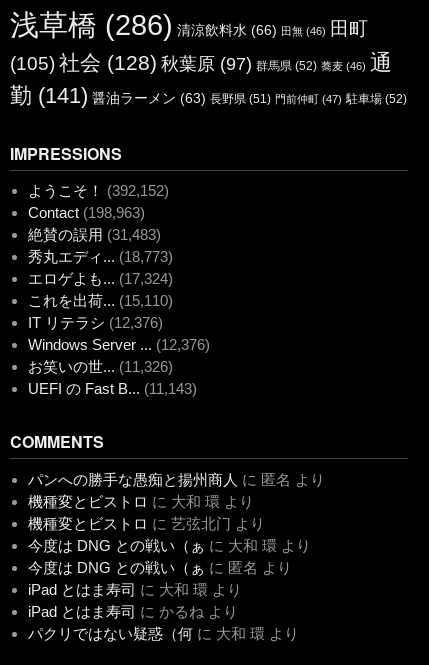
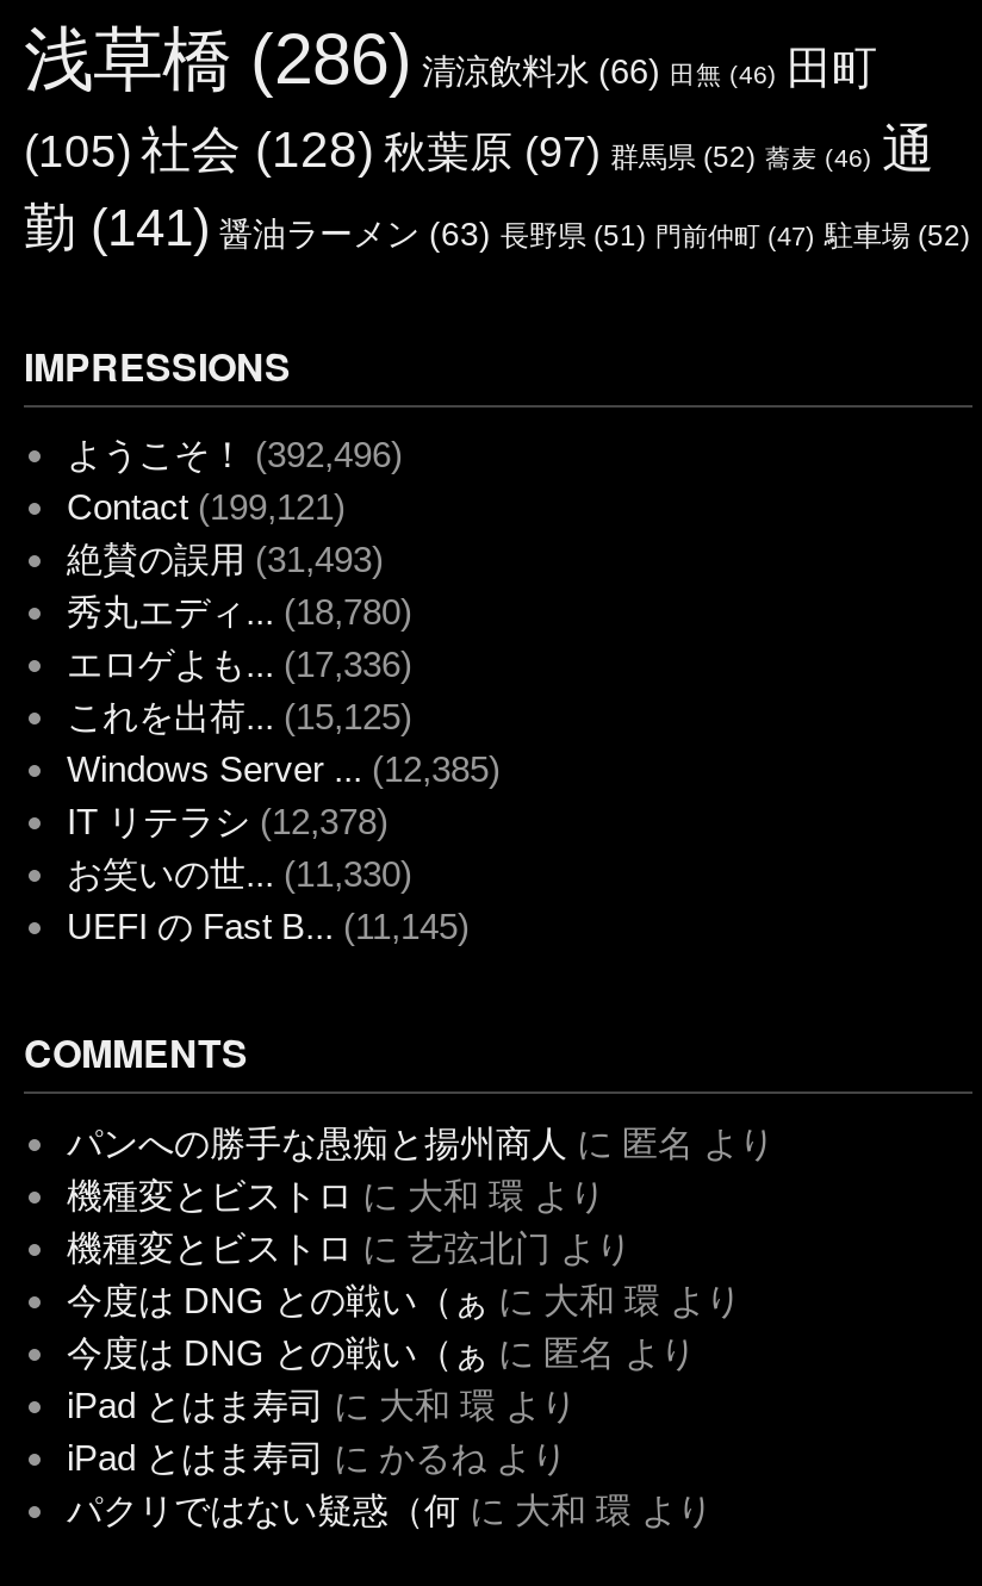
[28,182,210,397] ようこそ！(392,152) | Contact (198,963) | 絶賛の誤用(31,483) | 秀丸エディ... (18,773) | エロゲよも... (17,324) | これを出荷... (15,110) | IT リテラシ(12,376) | Windows Server ... (12,376) | お笑いの世... (11,326) | UEFI の Fast B... (11,143) -> [67,434,501,946] ようこそ！(392,496) | Contact (199,121) | 絶賛の誤用(31,493) | 秀丸エディ... (18,780) | エロゲよも... (17,336) | これを出荷... (15,125) | Windows Server ... (12,385) | IT リテラシ(12,378) | お笑いの世... (11,330) | UEFI の Fast B... (11,145)

